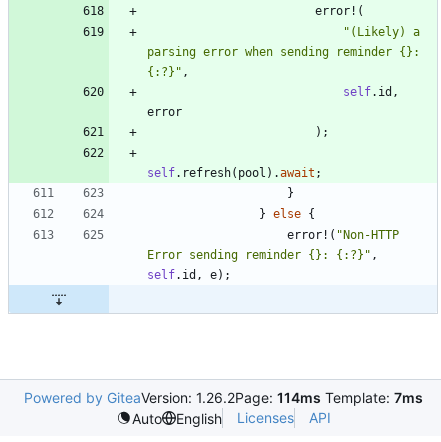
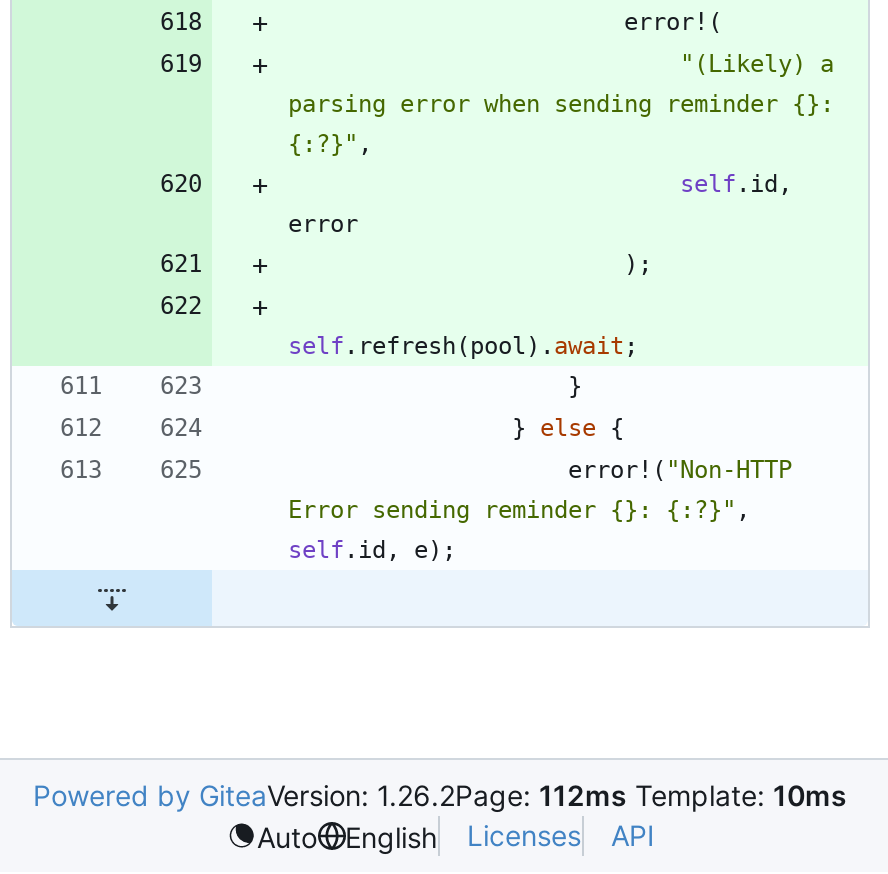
[23,389,422,406] Powered by GiteaVersion: 1.26.2Page: 114ms Template: 7ms -> [33,778,847,812] Powered by GiteaVersion: 1.26.2Page: 112ms Template: 10ms

